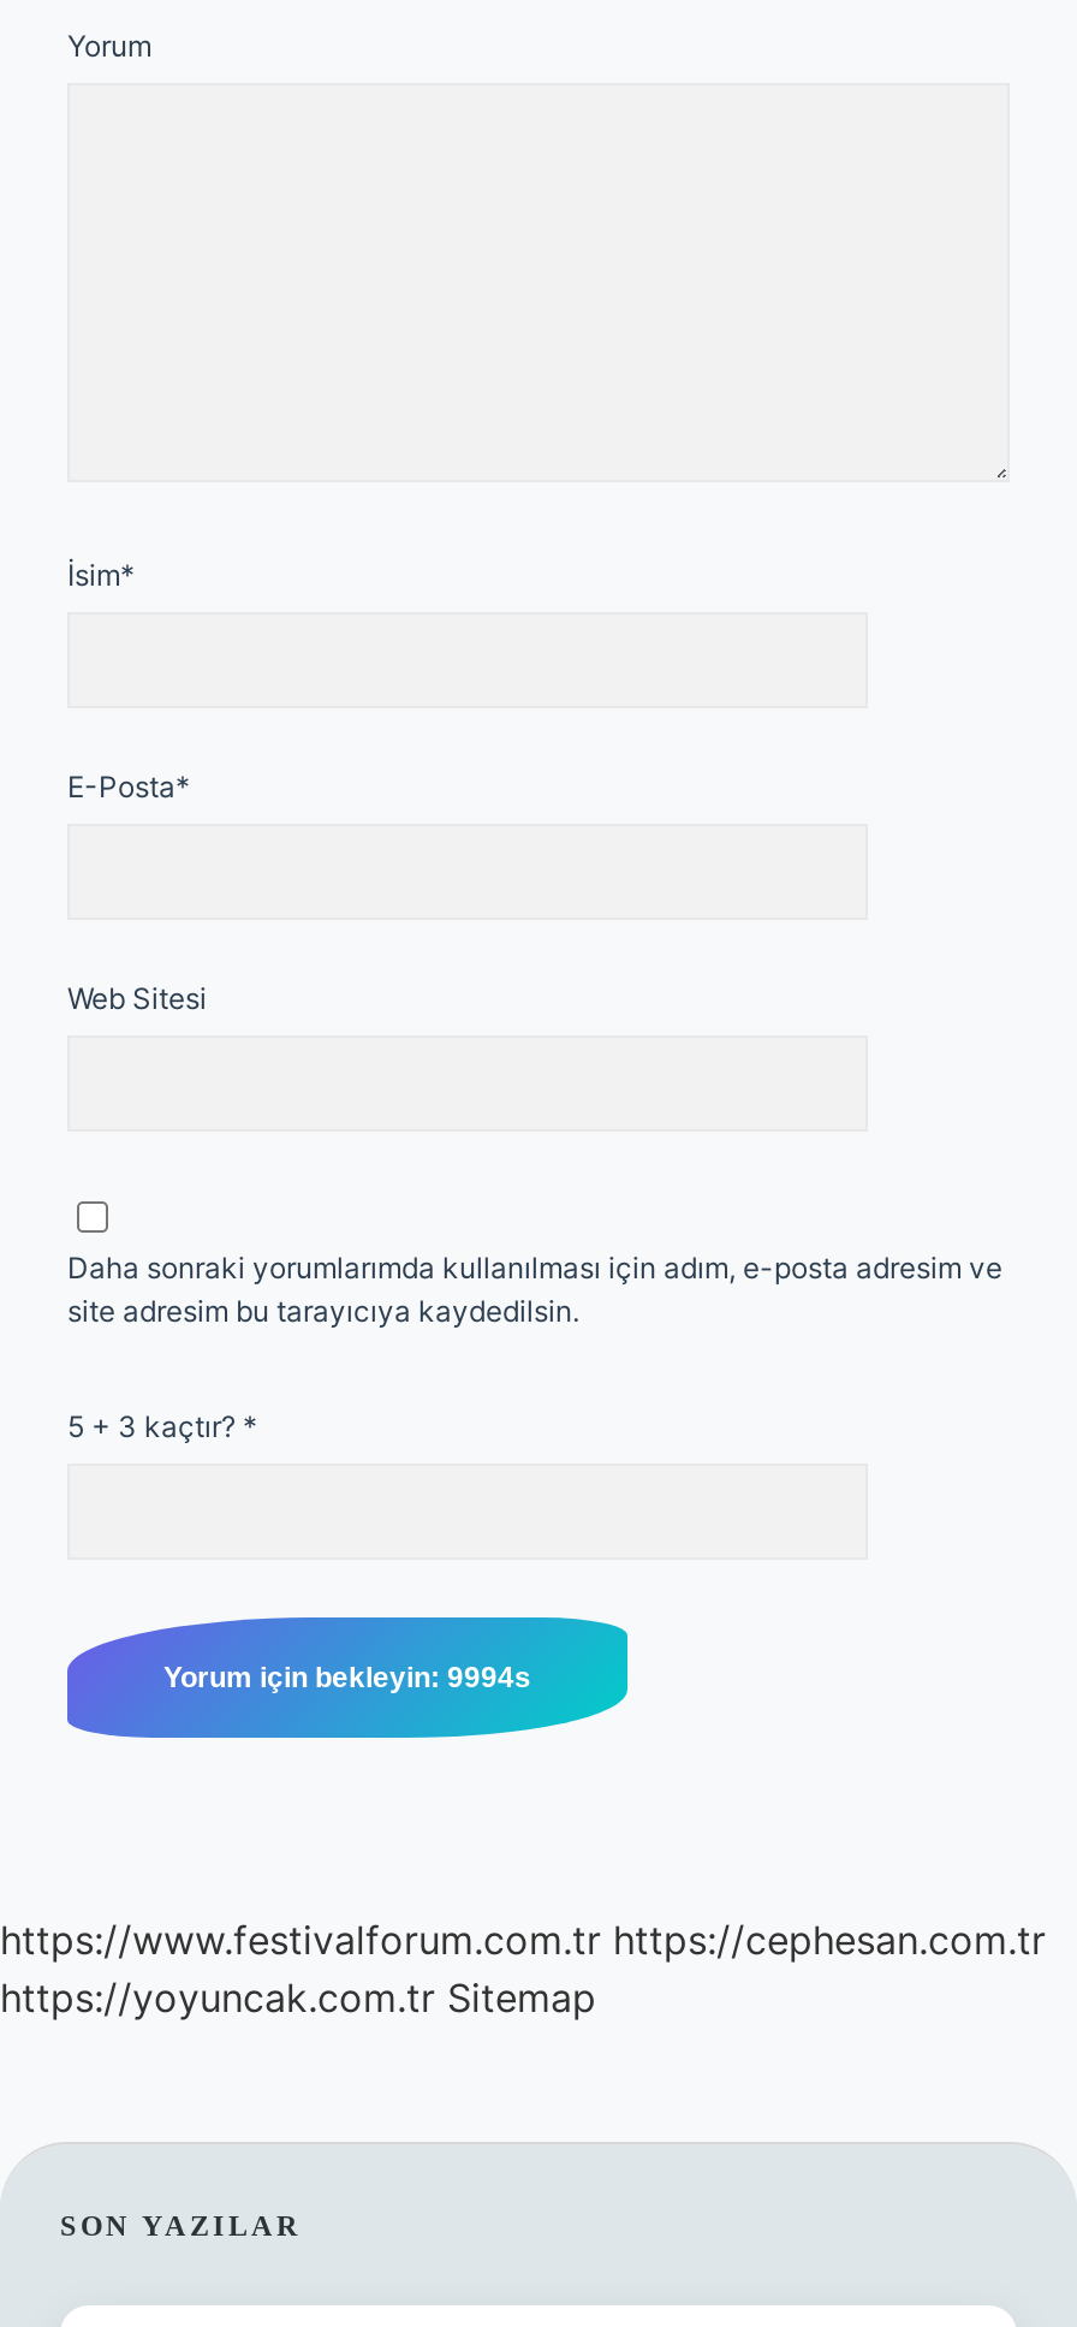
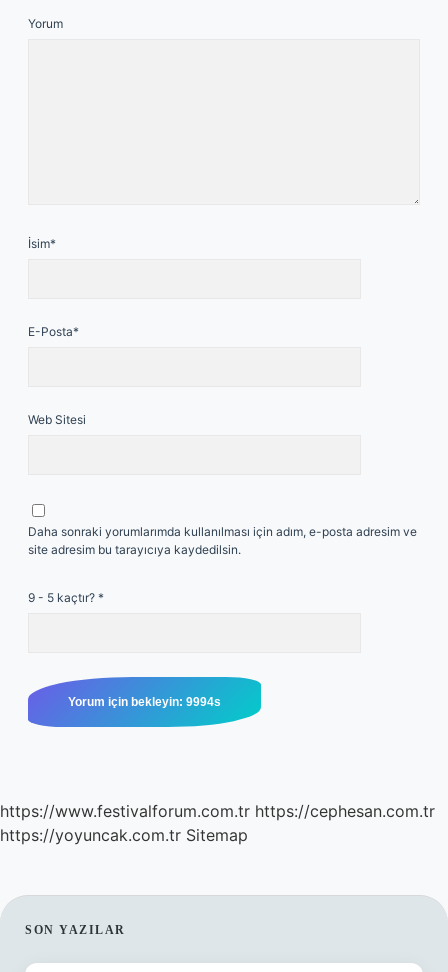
[67,1408,257,1444] 5 + 3 kaçtır? * -> [28,590,104,605] 9 - 5 kaçtır? *

